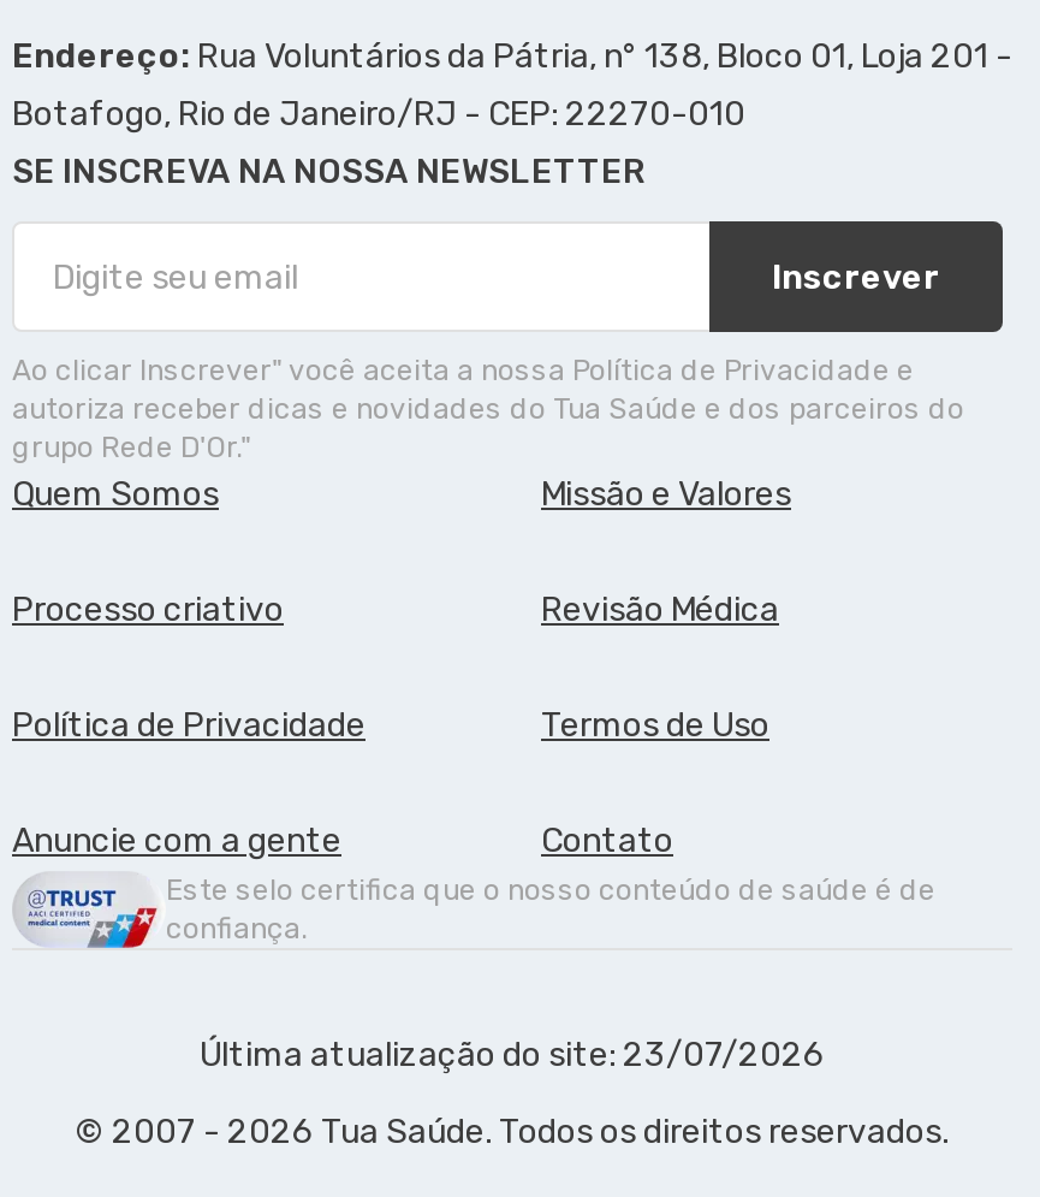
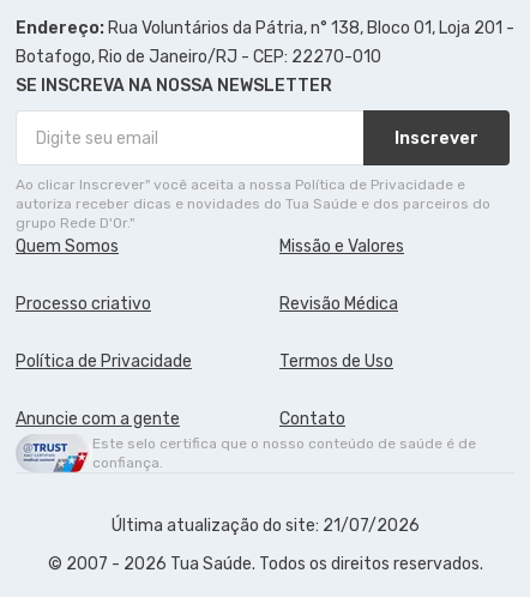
[200,1035,825,1075] Última atualização do site: 23/07/2026 -> [111,515,419,536] Última atualização do site: 21/07/2026

